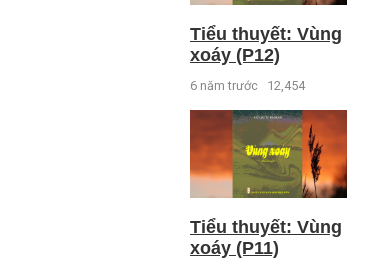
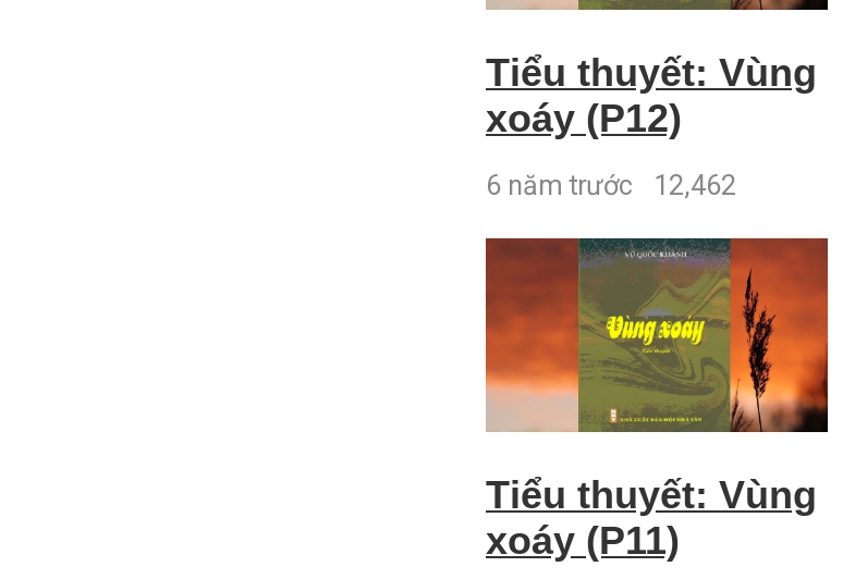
[190,78,305,93] 6 năm trước 12,454 -> [486,169,736,202] 6 năm trước 12,462

